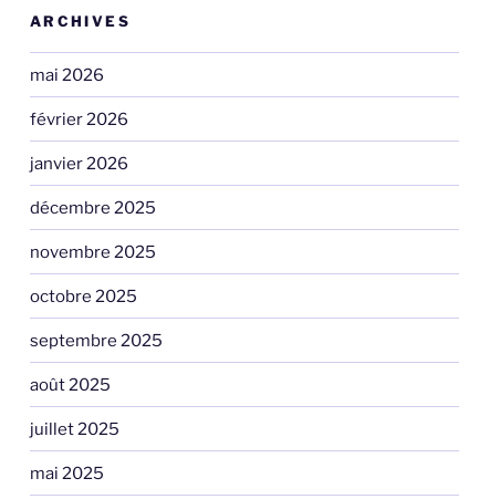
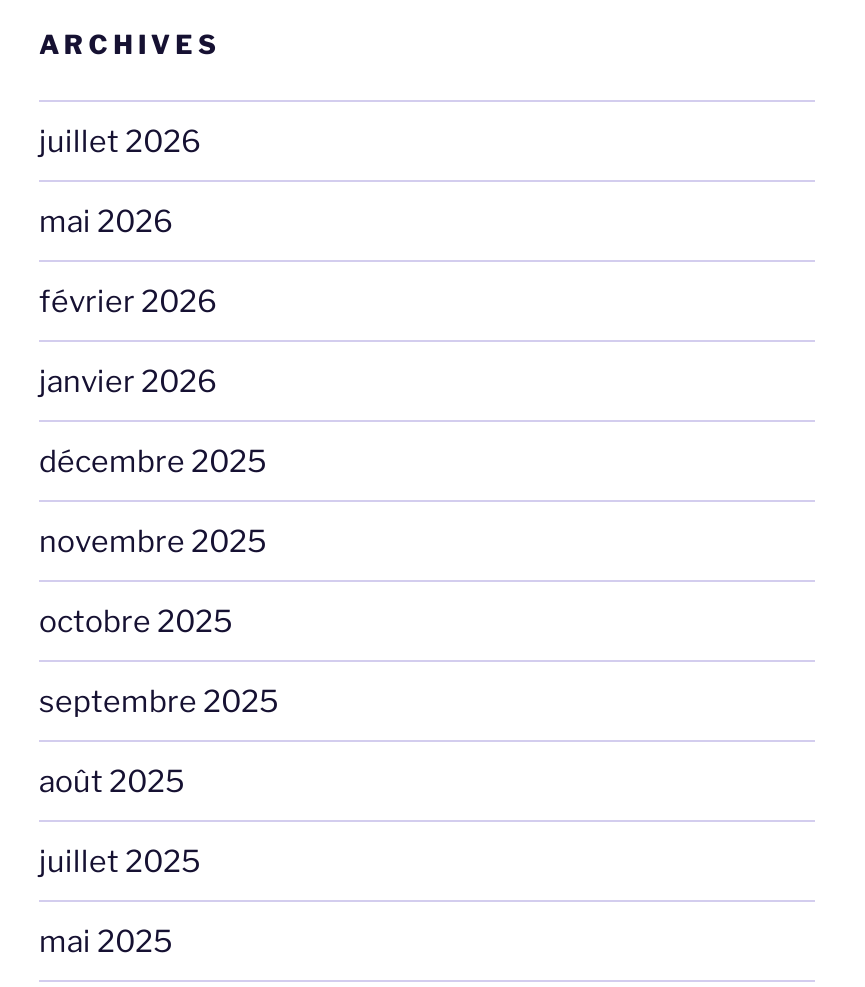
none -> [39,123,201,159] juillet 2026

